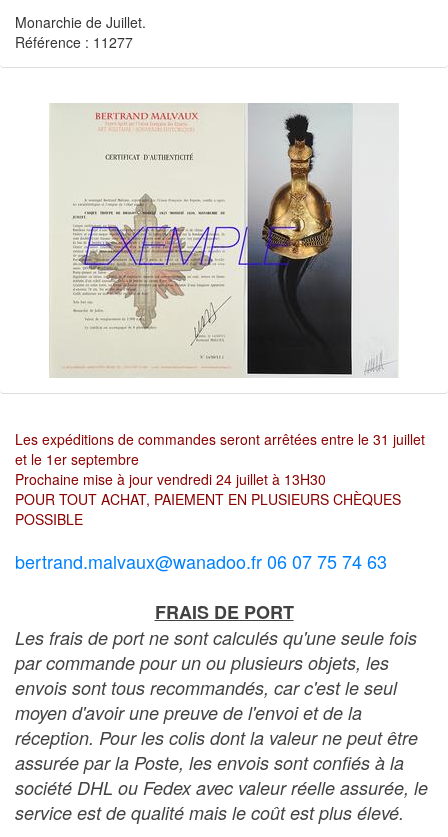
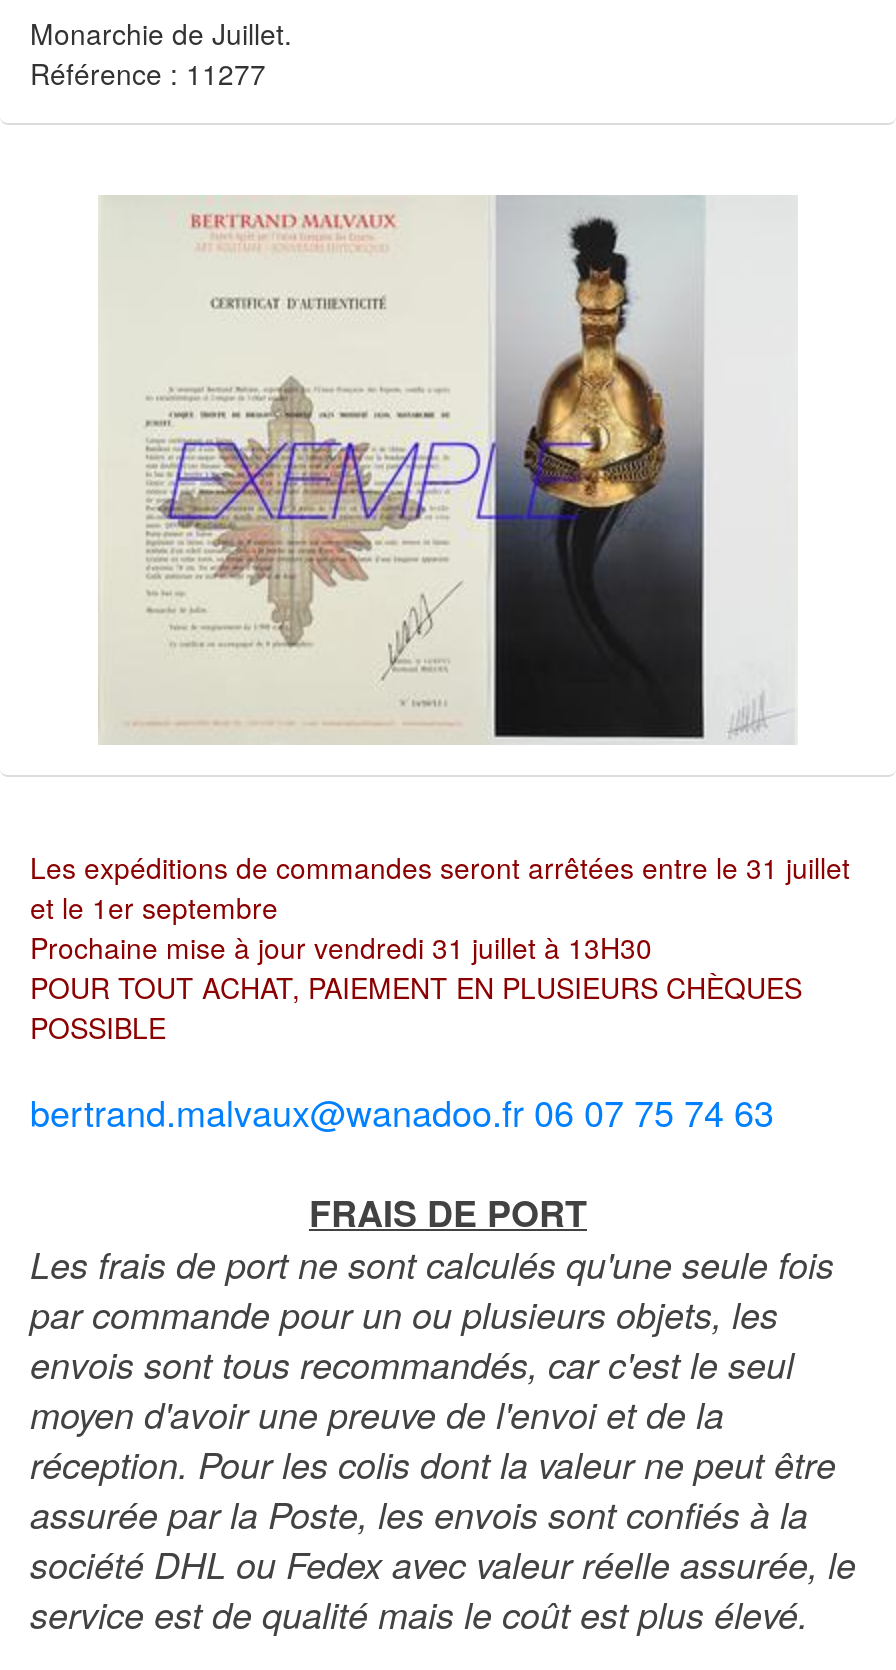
[15,469,326,489] Prochaine mise à jour vendredi 24 juillet à 13H30 -> [30,927,652,967] Prochaine mise à jour vendredi 31 juillet à 13H30

